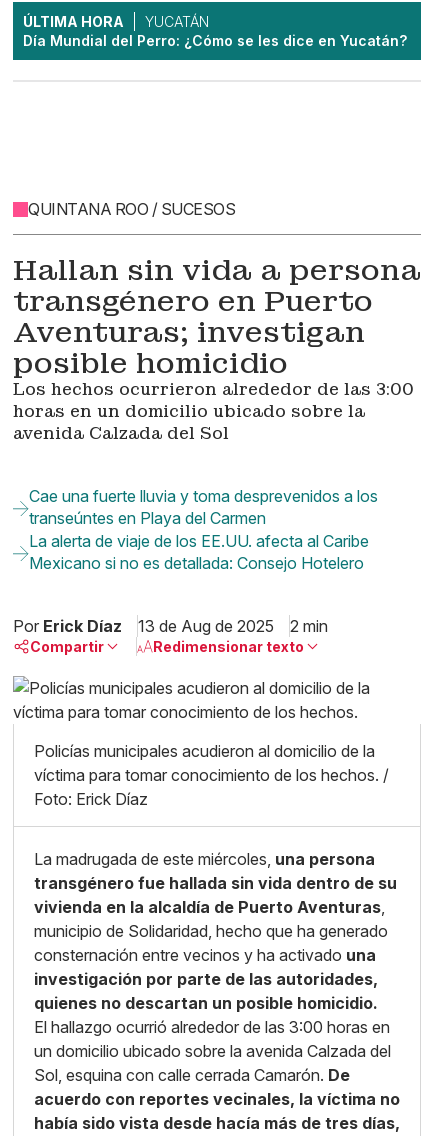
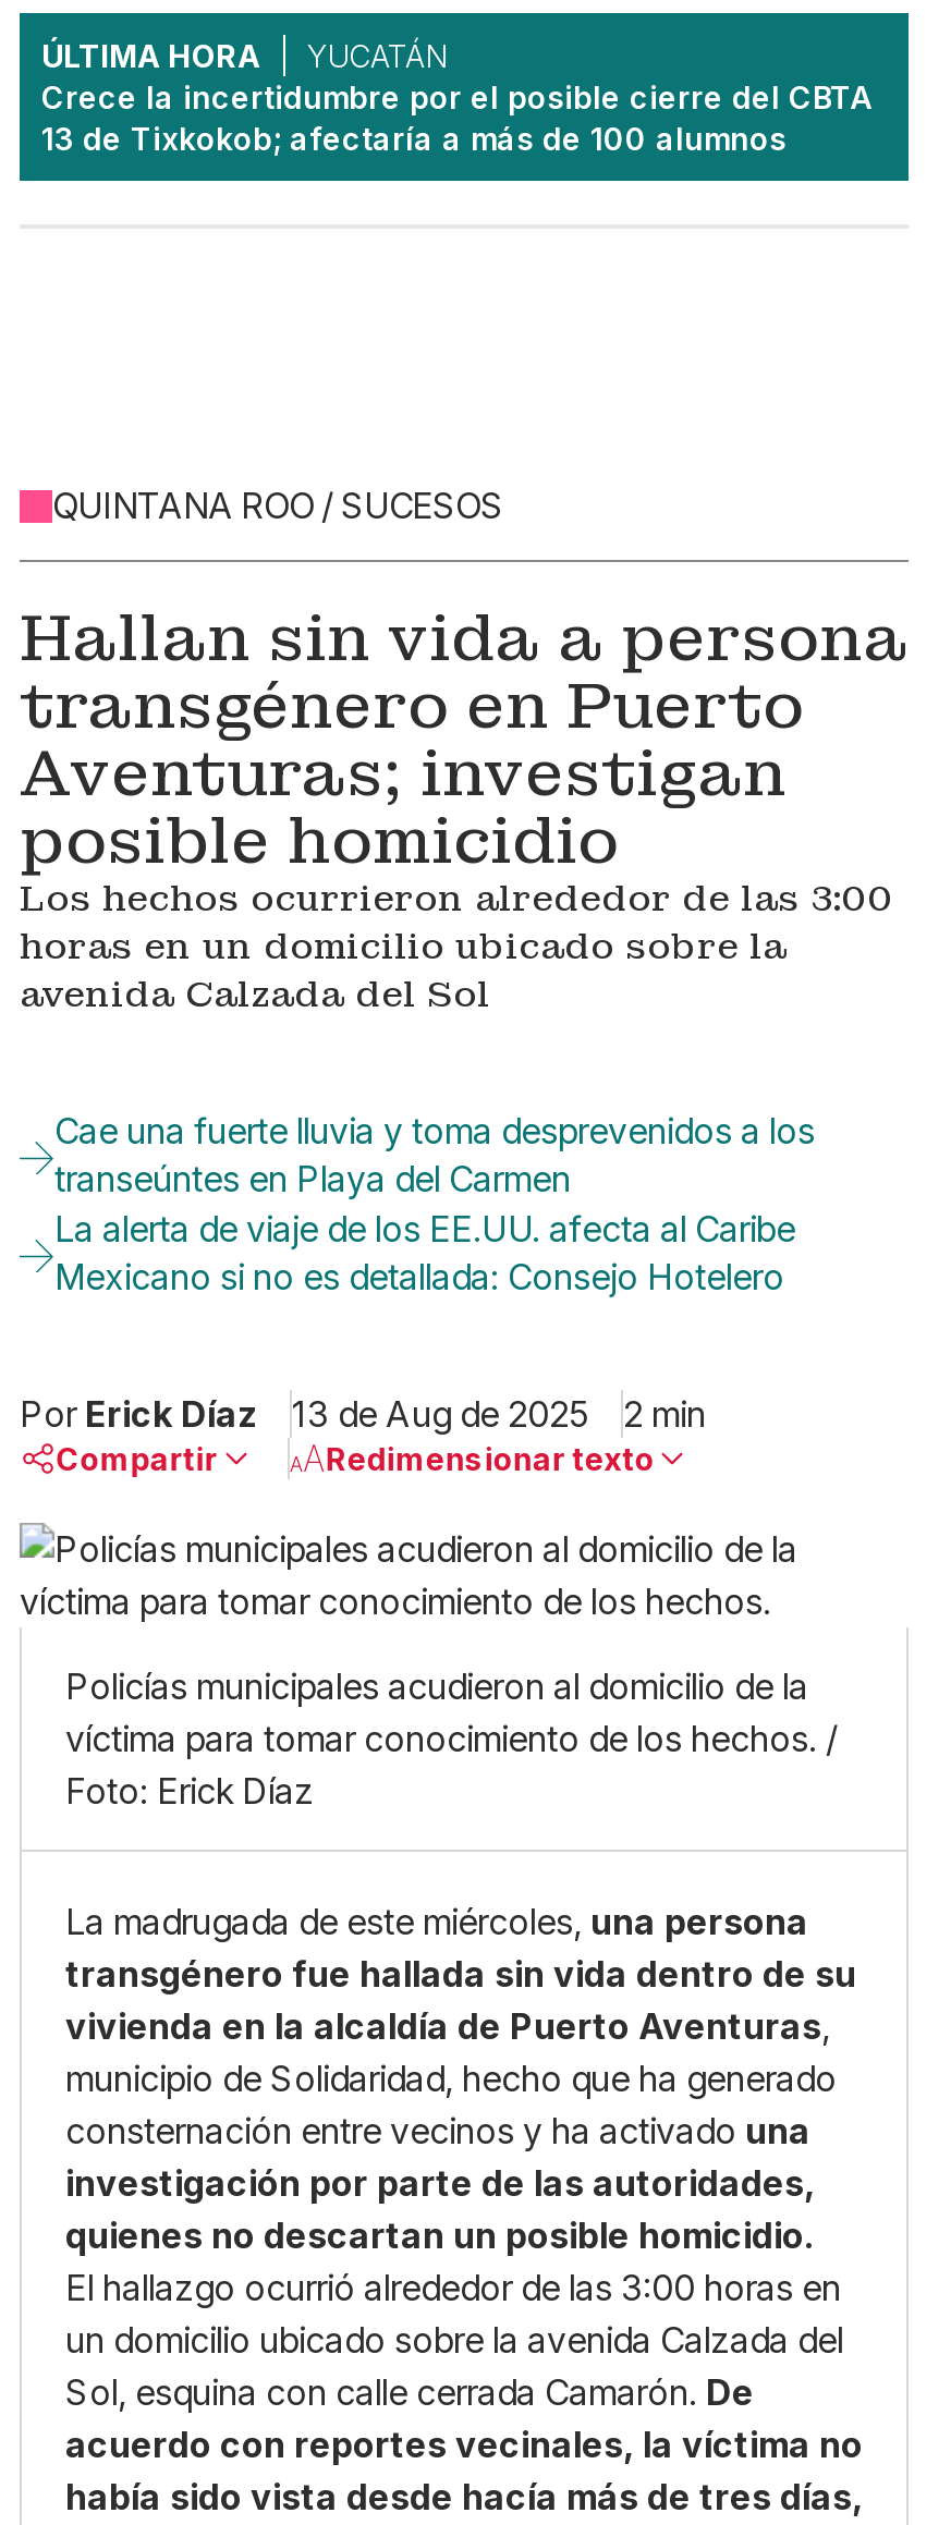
[23,32,407,49] Día Mundial del Perro: ¿Cómo se les dice en Yucatán? -> [41,78,869,157] Crece la incertidumbre por el posible cierre del CBTA | 13 de Tixkokob; afectaría a más de 100 alumnos

